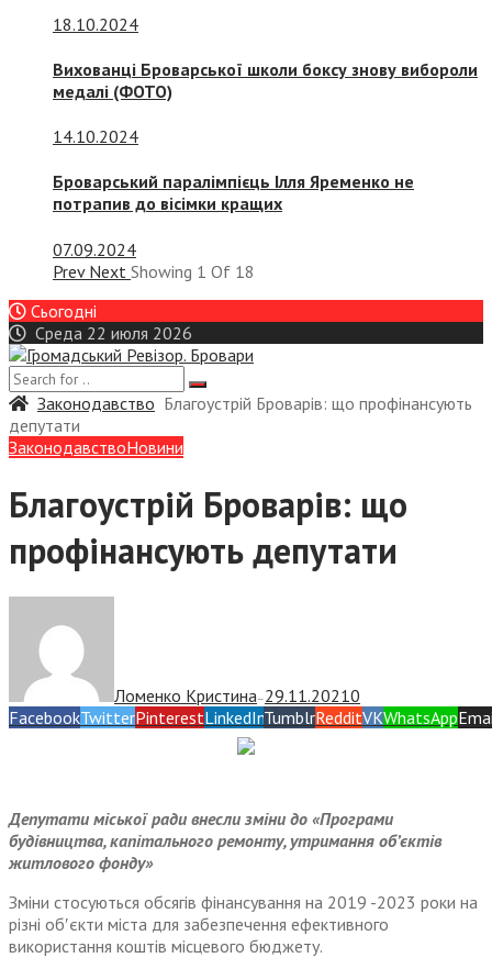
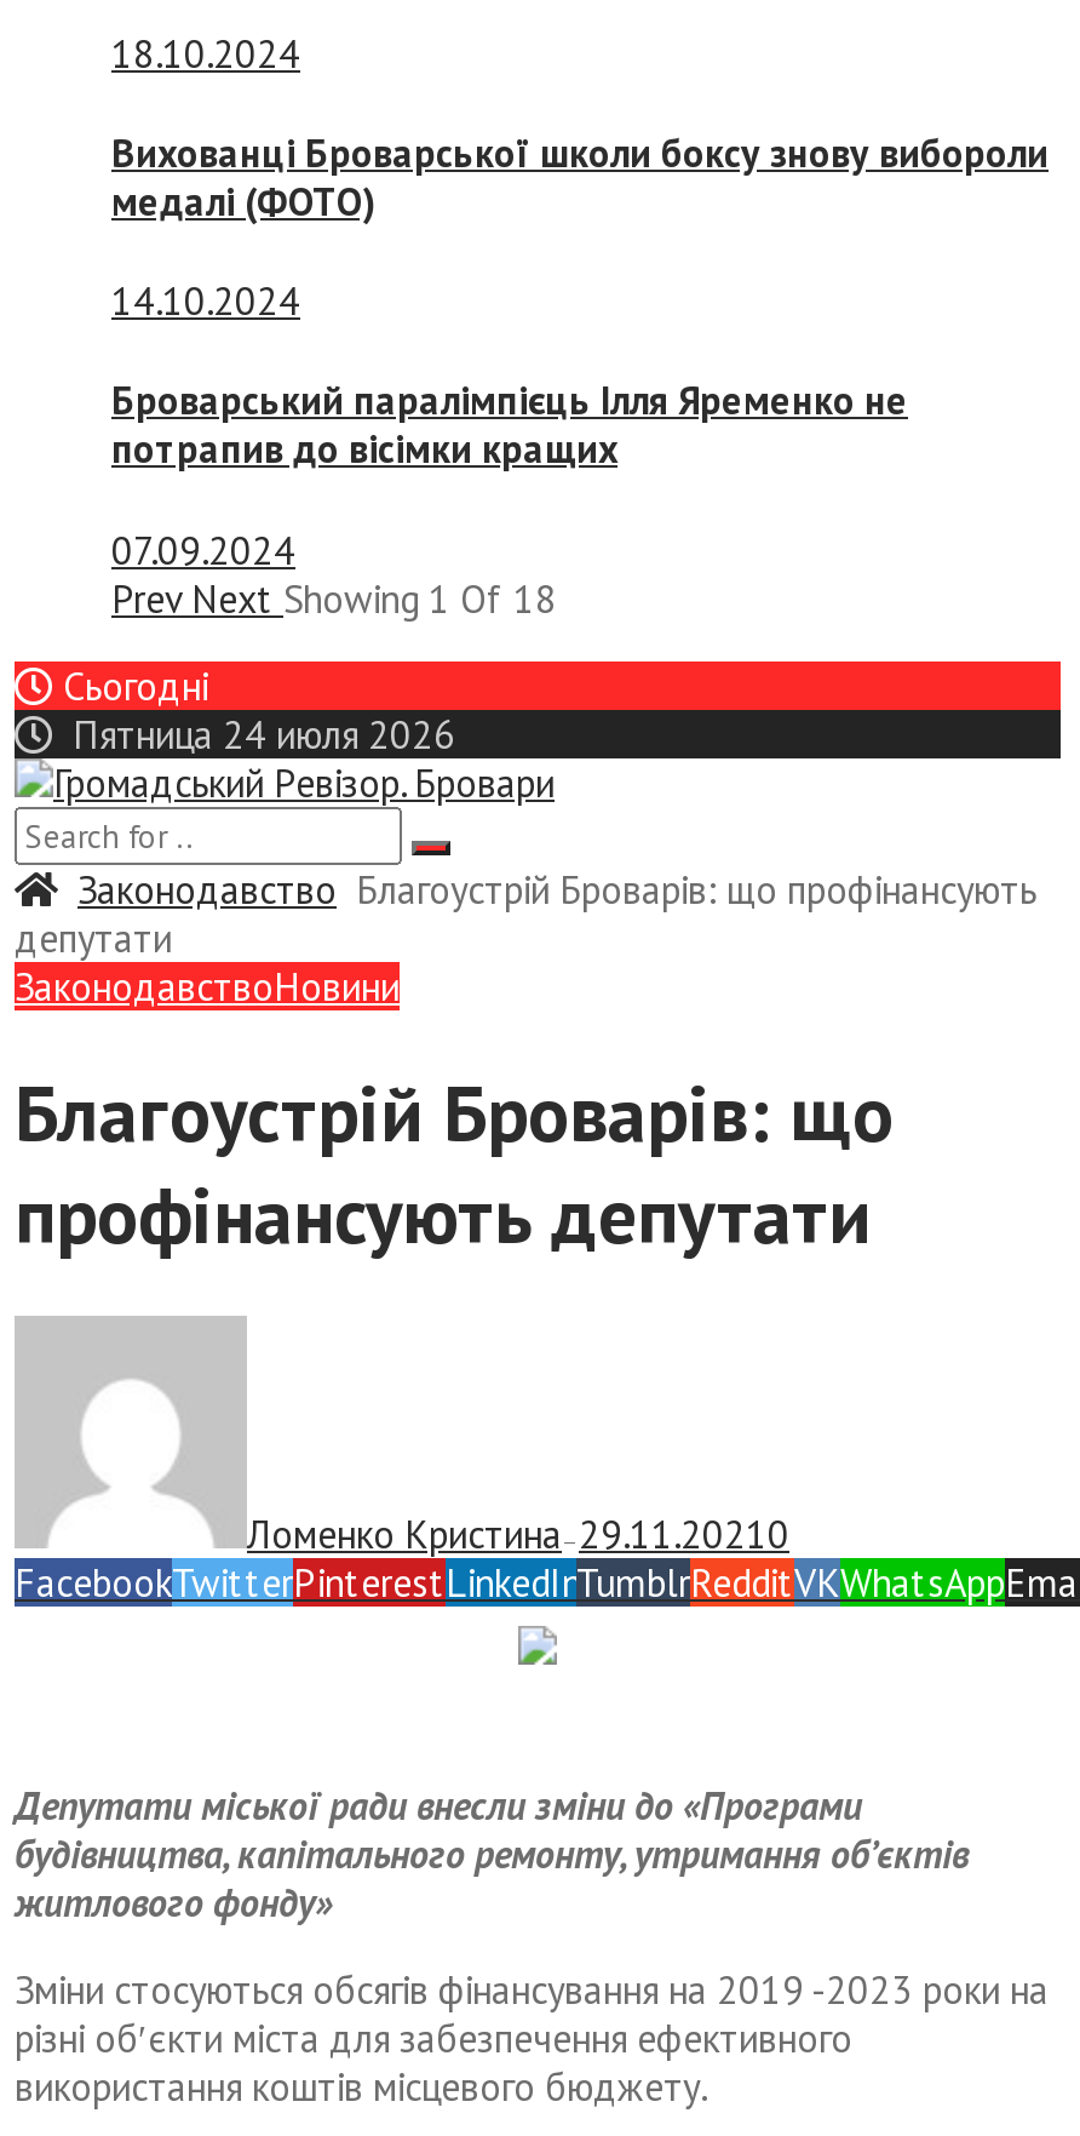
[26,321,192,343] Среда 22 июля 2026 -> [53,709,455,757] Пятница 24 июля 2026

